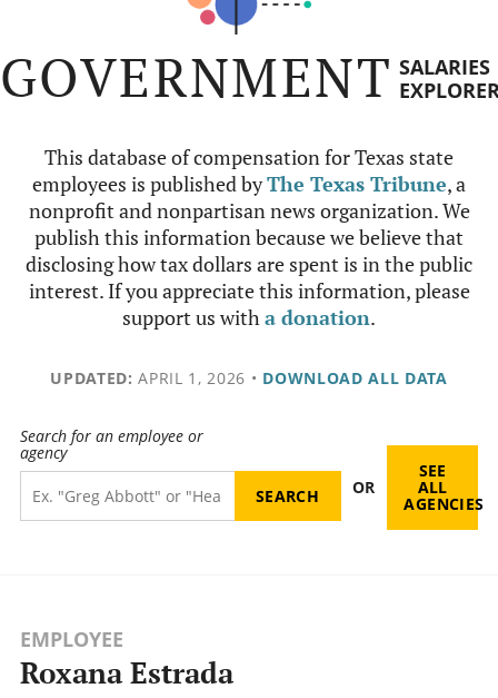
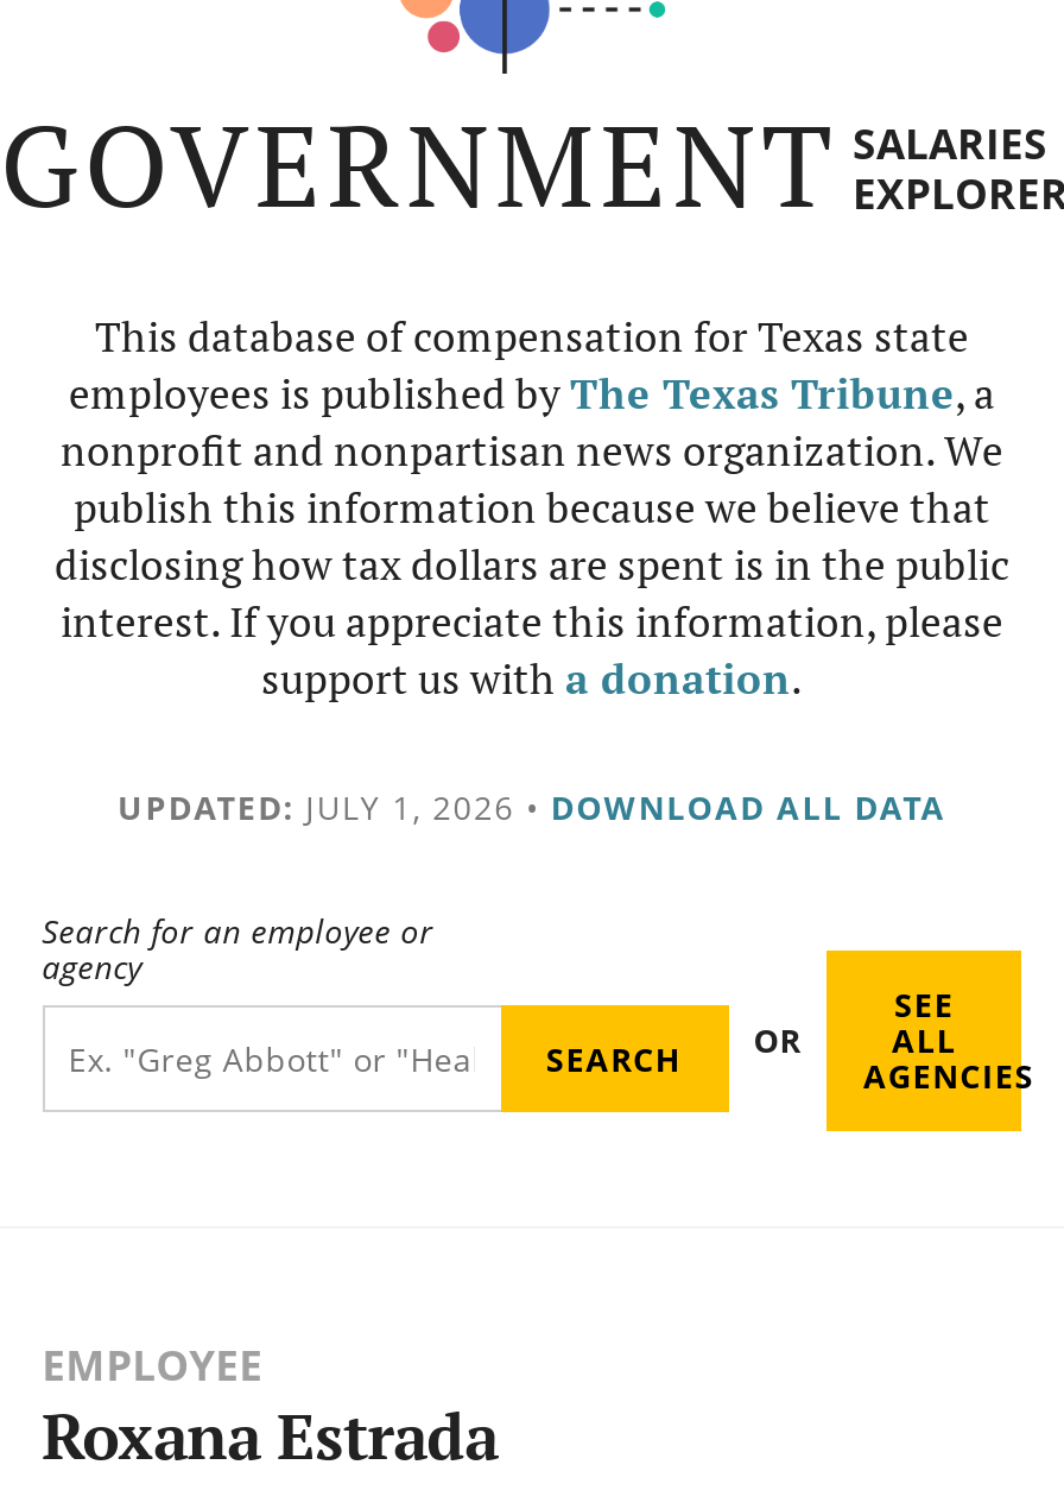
[50,367,448,389] UPDATED: APRIL 1, 2026 • DOWNLOAD ALL DATA -> [118,784,946,829] UPDATED: JULY 1, 2026 • DOWNLOAD ALL DATA

